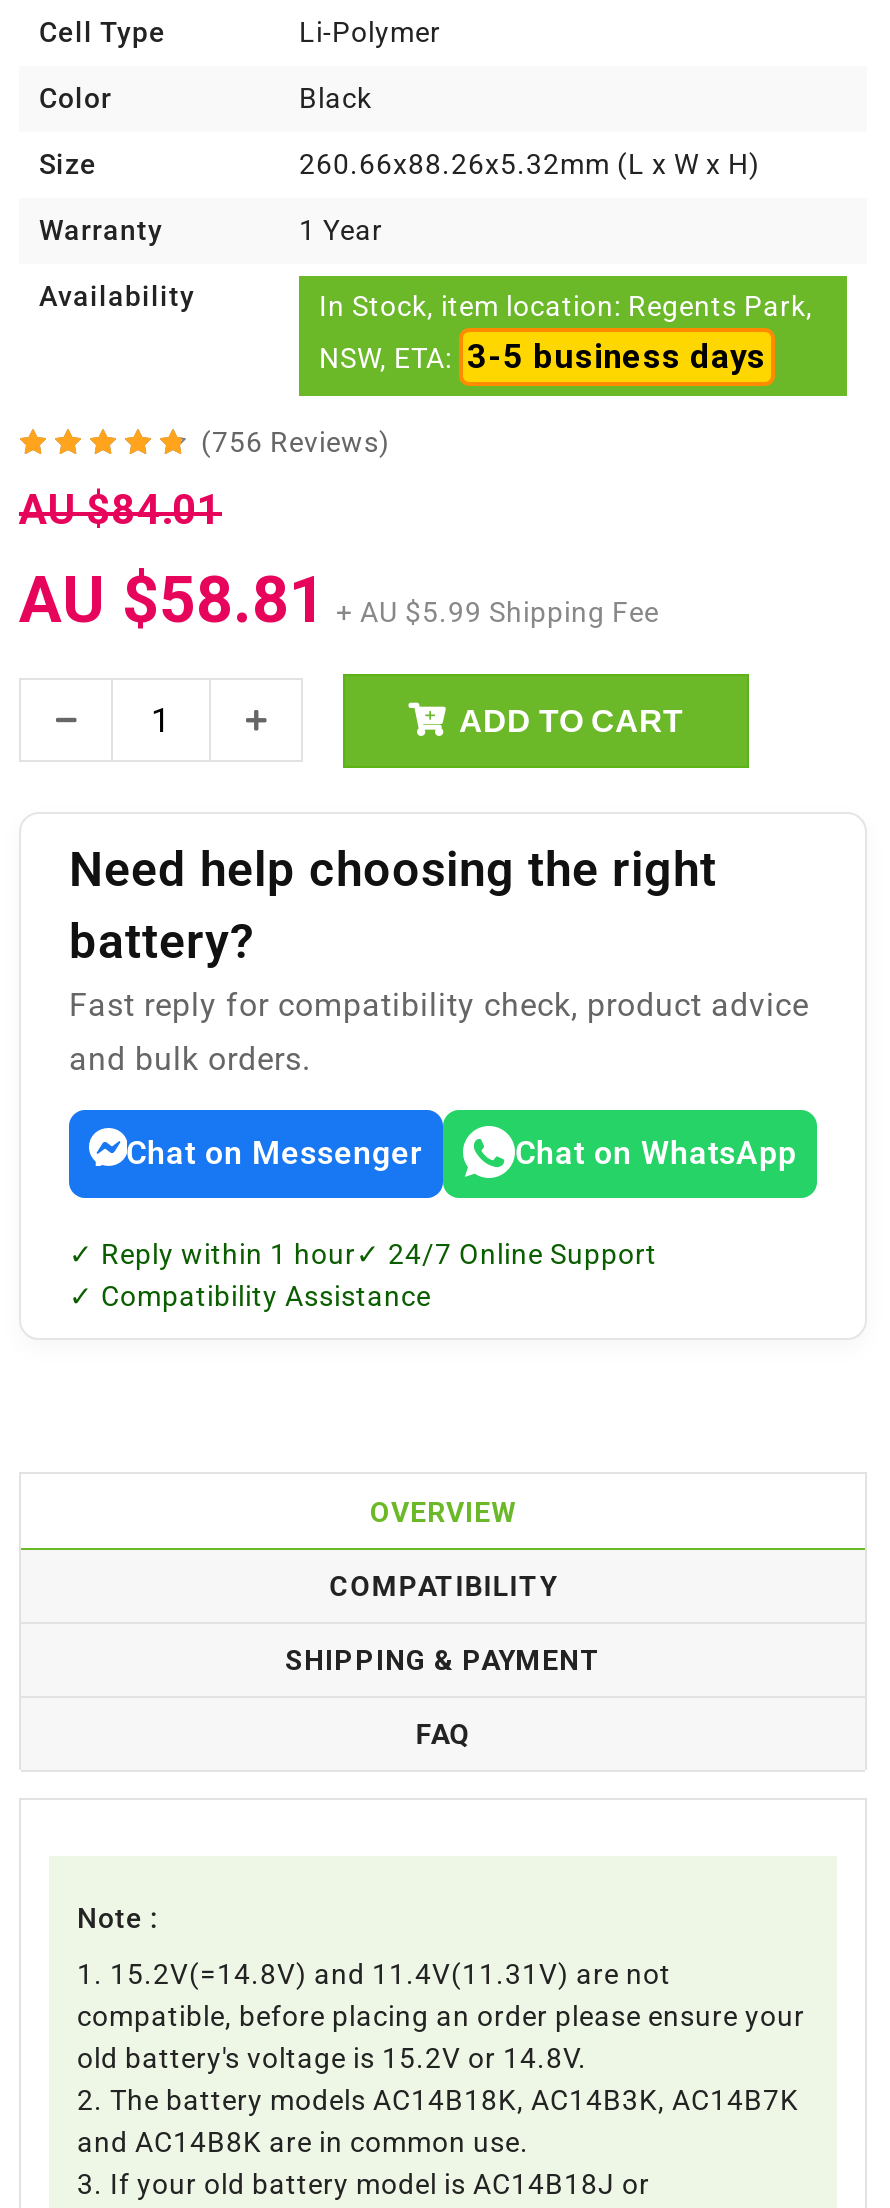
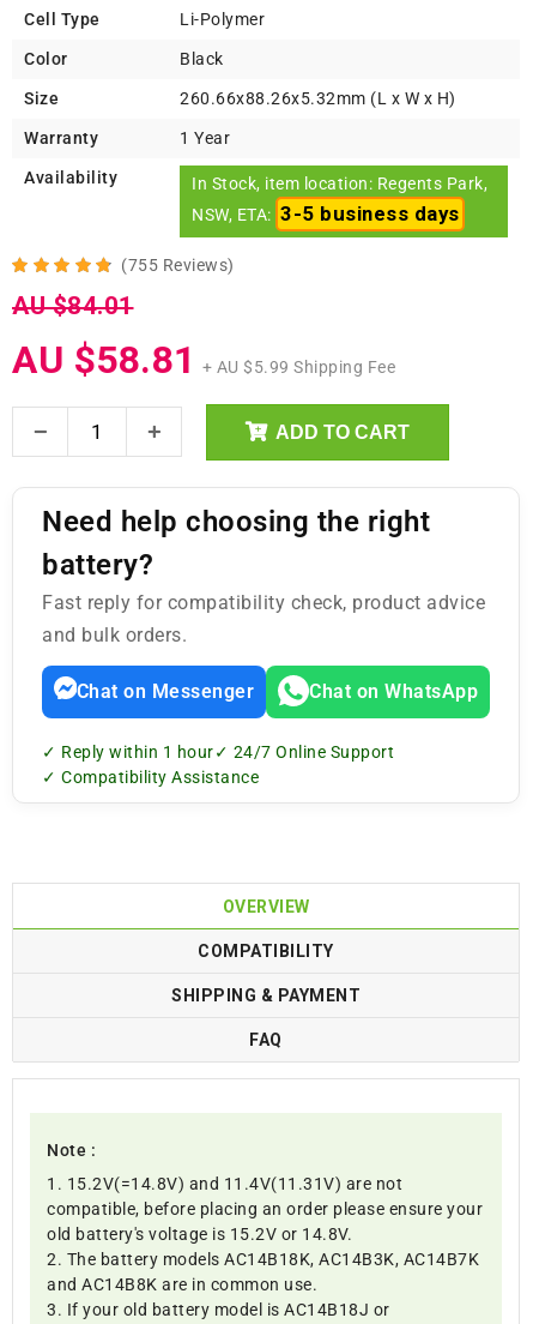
[201,426,390,458] (756 Reviews) -> [121,256,234,275] (755 Reviews)

